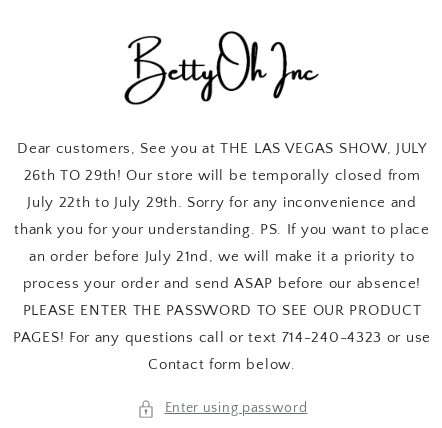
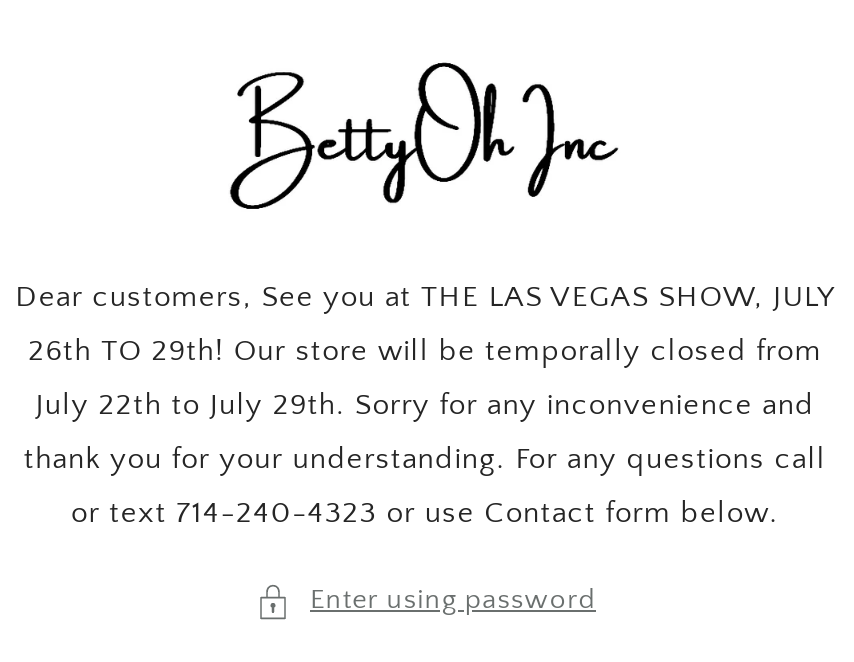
[13,221,431,373] thank you for your understanding. PS. If you want to place | an order before July 21nd, we will make it a priority to | process your order and send ASAP before our absence! | PLEASE ENTER THE PASSWORD TO SEE OUR PRODUCT | PAGES! For any questions call or text 714-240-4323 or use | Contact form below. -> [24,442,826,530] thank you for your understanding. For any questions call | or text 714-240-4323 or use Contact form below.

